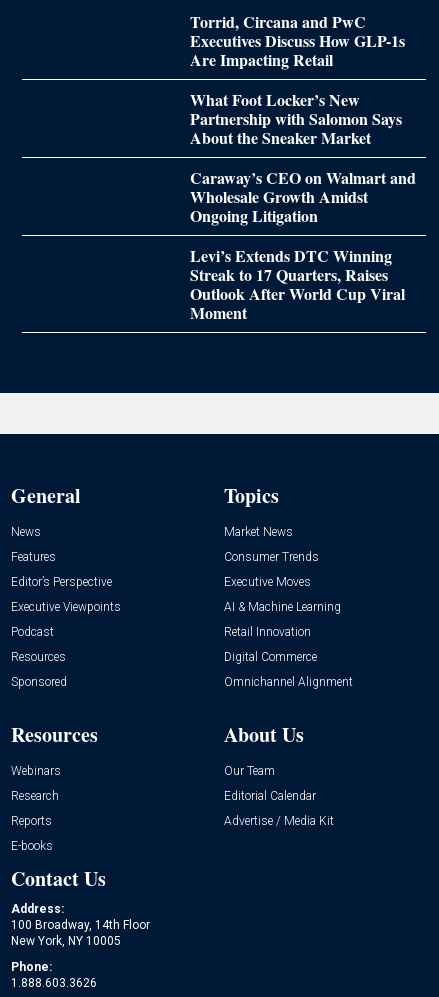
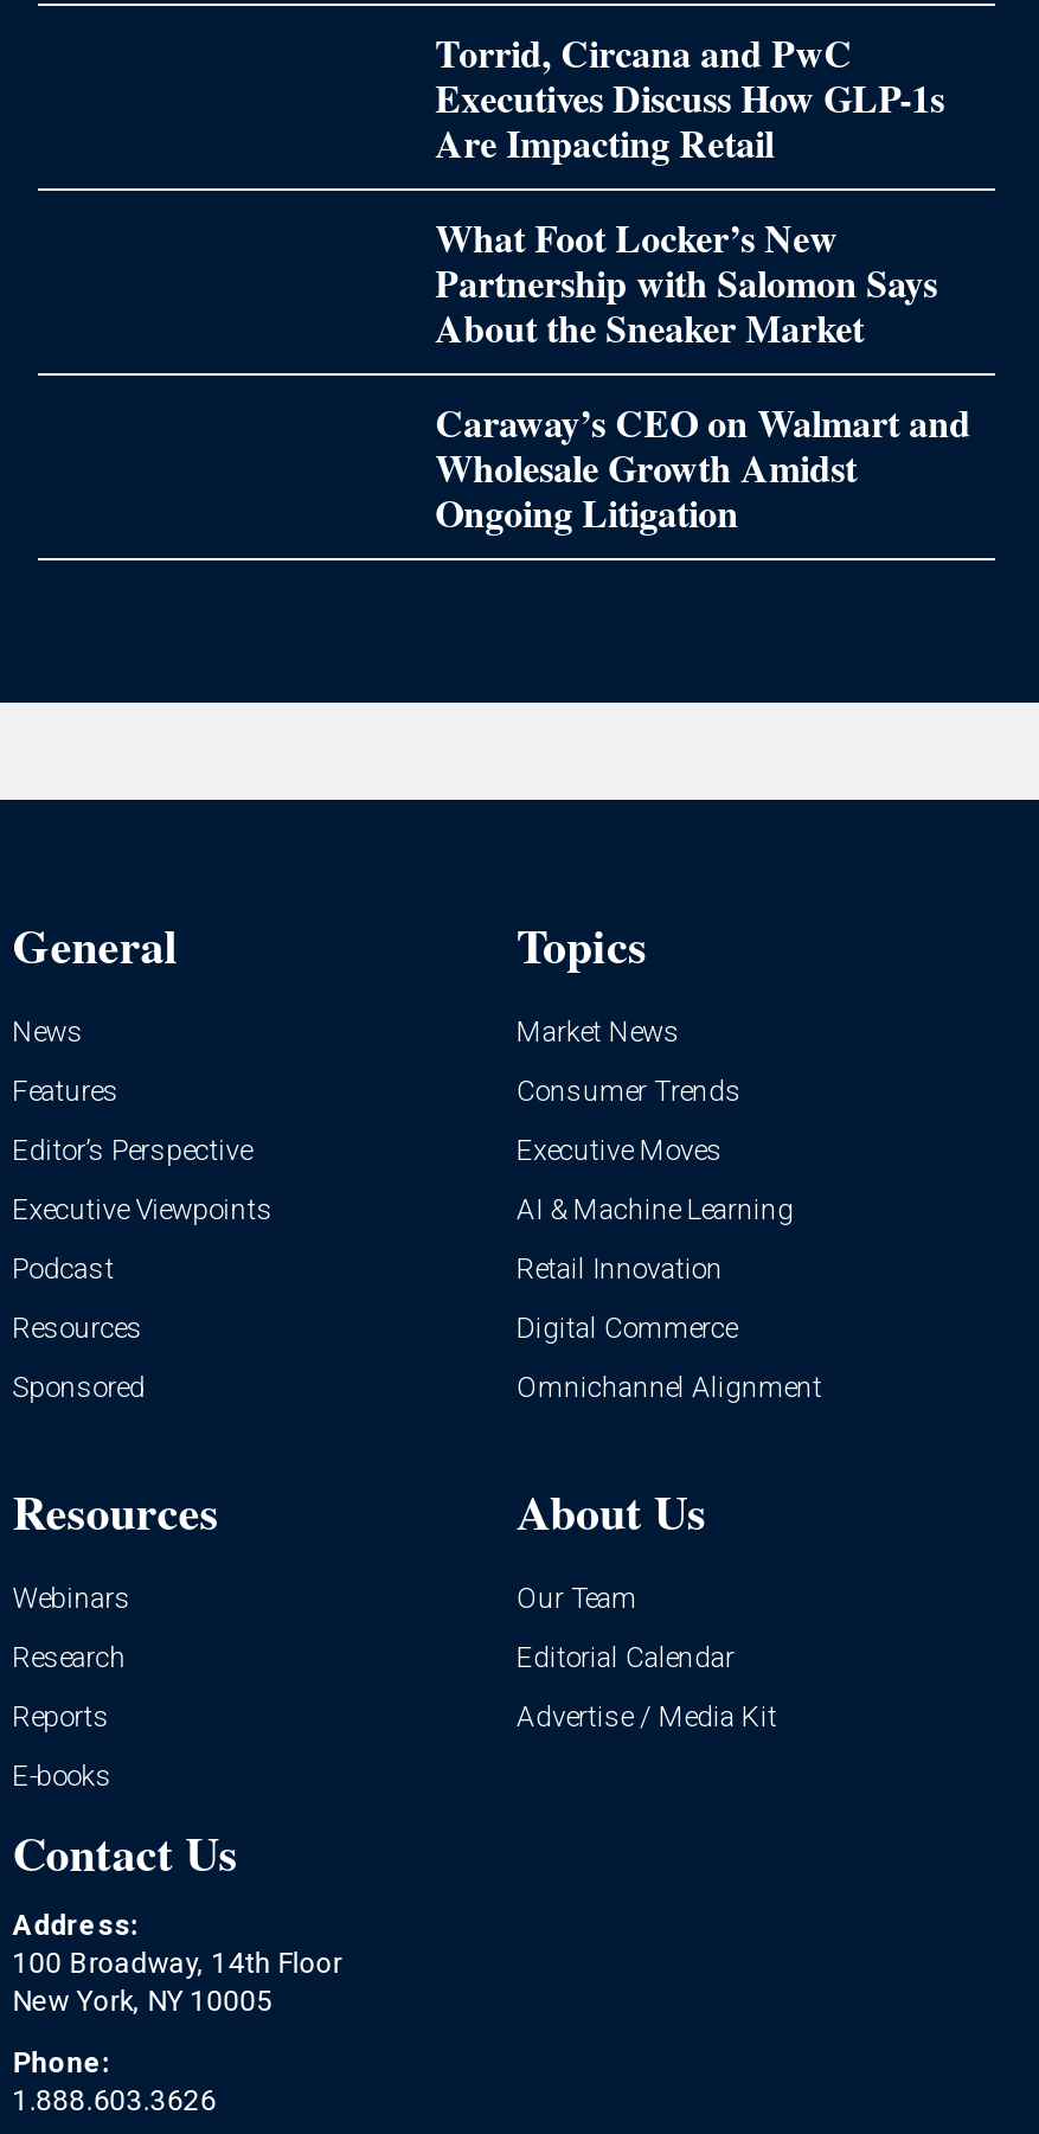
[190,243,405,323] Levi’s Extends DTC Winning | Streak to 17 Quarters, Raises | Outlook After World Cup Viral | Moment -> none

